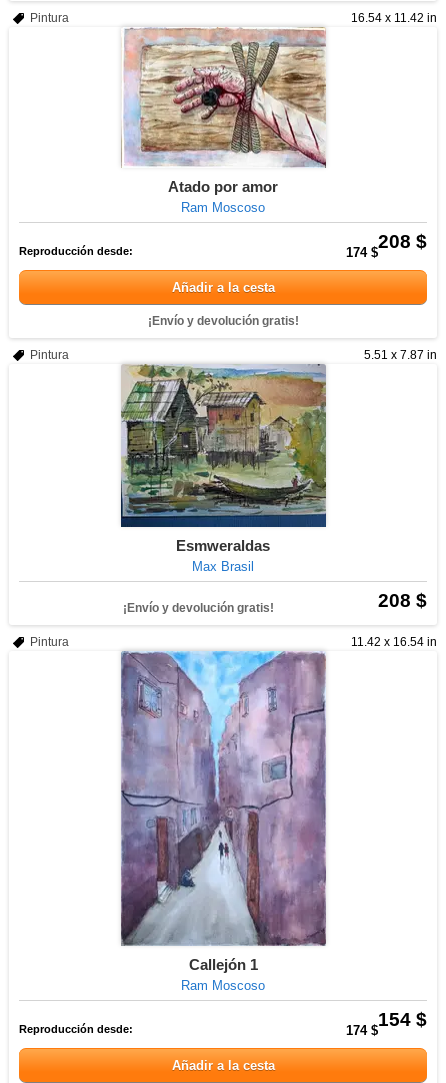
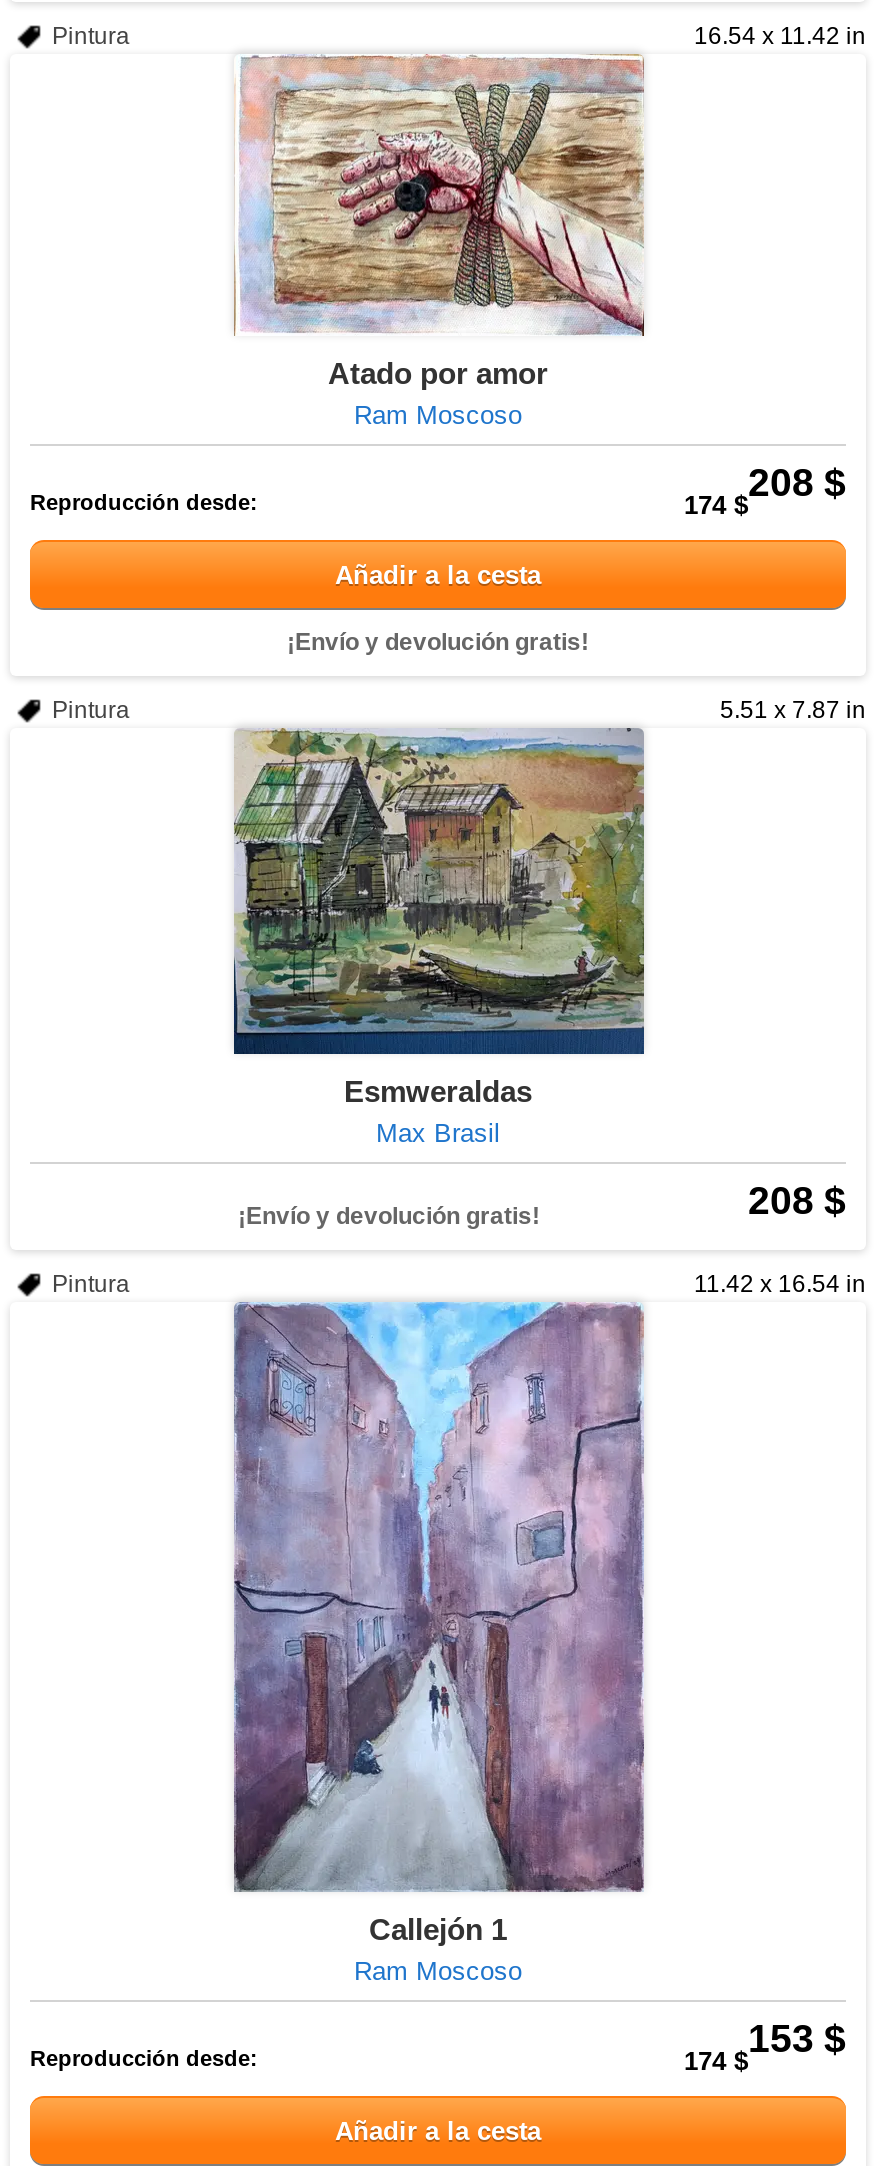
[378,1008,427,1030] 154 $ -> [748,2016,846,2060] 153 $

